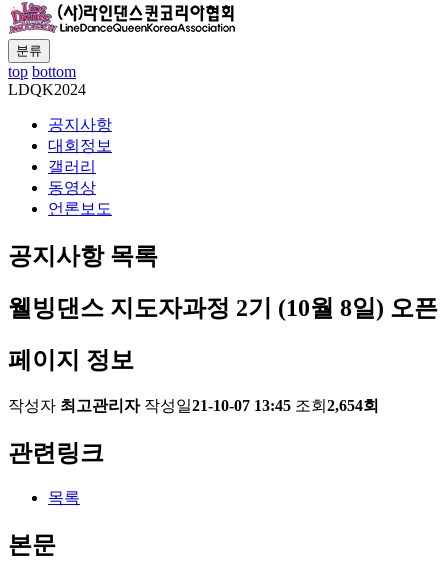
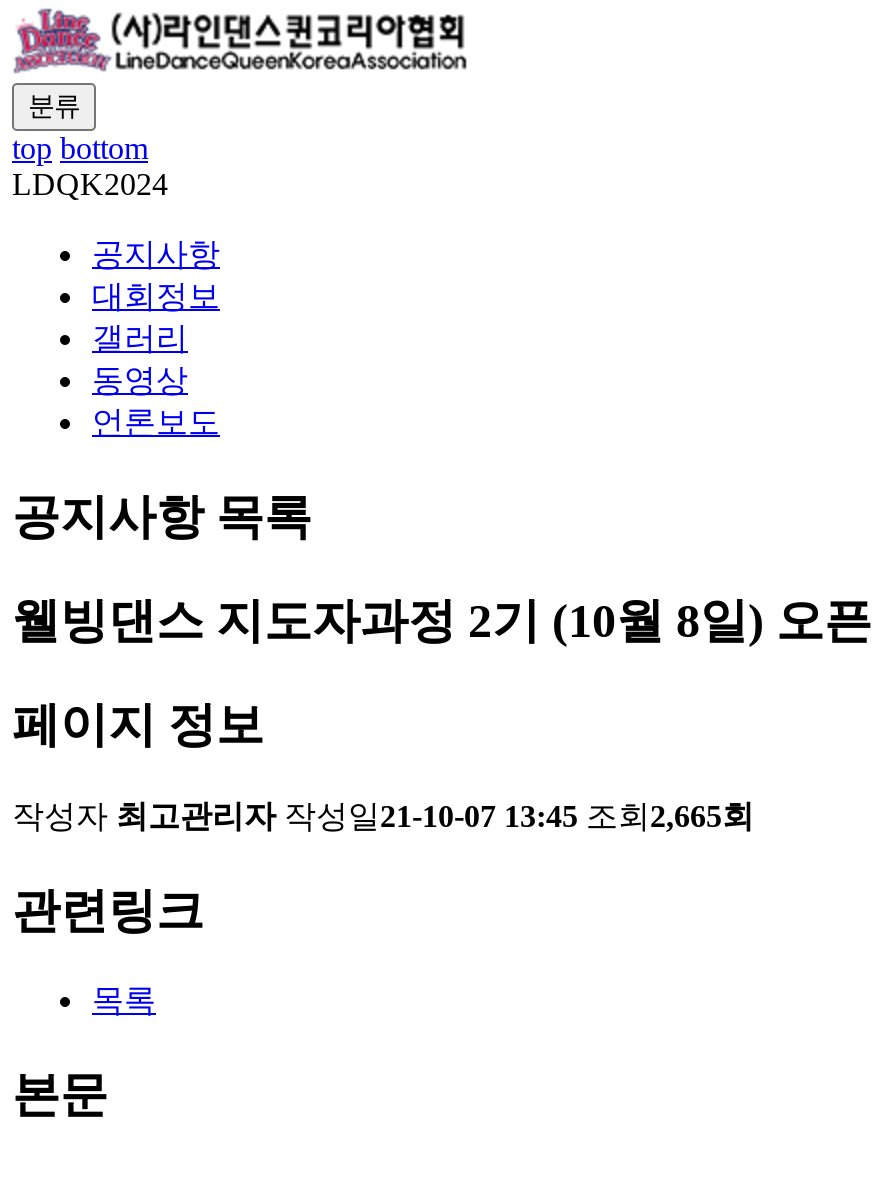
[8,397,379,414] 작성자 최고관리자 작성일 21-10-07 13:45 조회 2,654회 -> [12,798,754,832] 작성자 최고관리자 작성일 21-10-07 13:45 조회 2,665회

